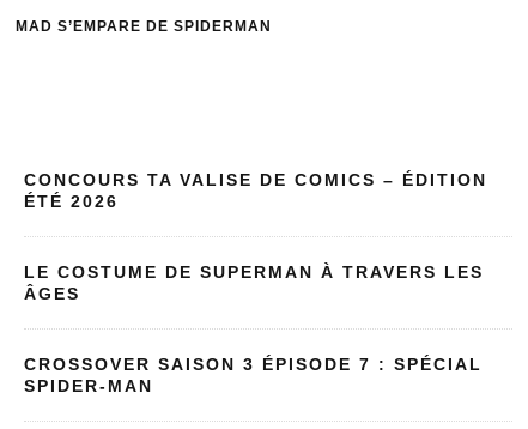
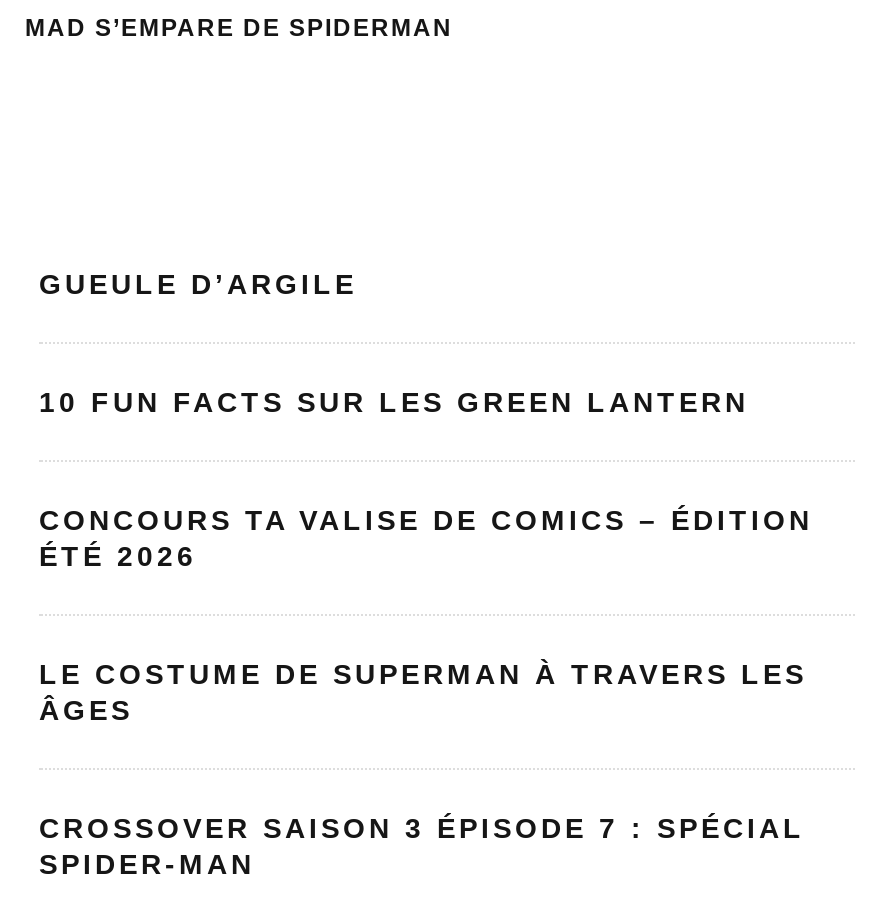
none -> [39,267,357,299] GUEULE D’ARGILE
none -> [39,385,749,417] 10 FUN FACTS SUR LES GREEN LANTERN

